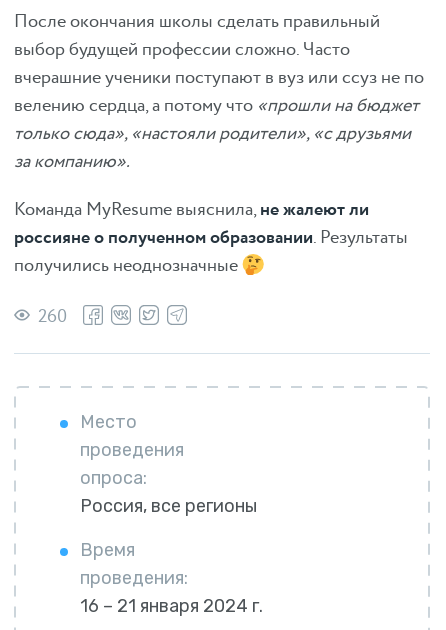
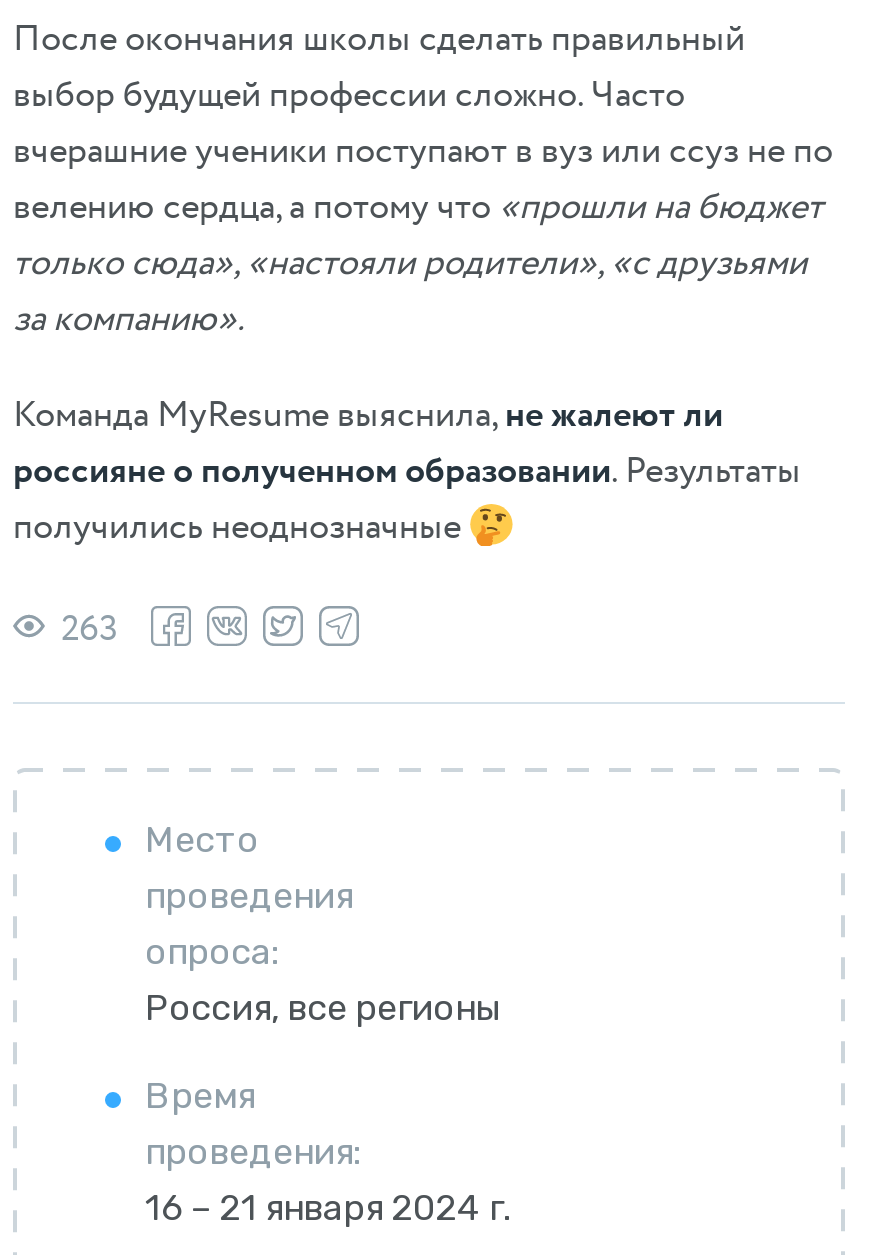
[38,304,67,329] 260 -> [61,603,119,653] 263

